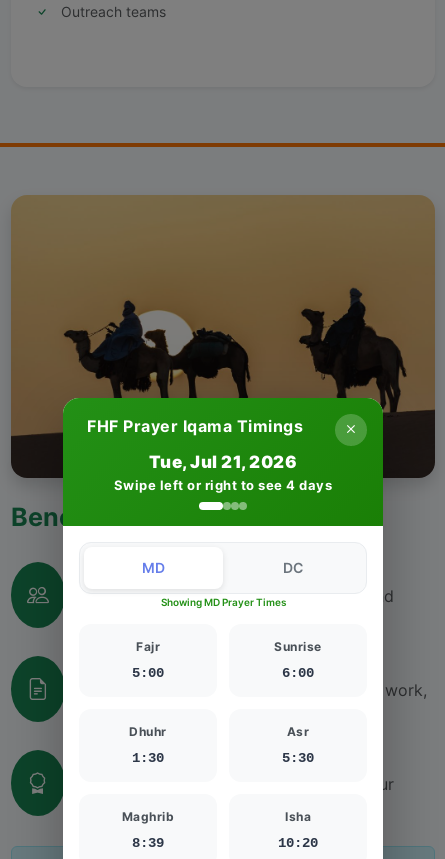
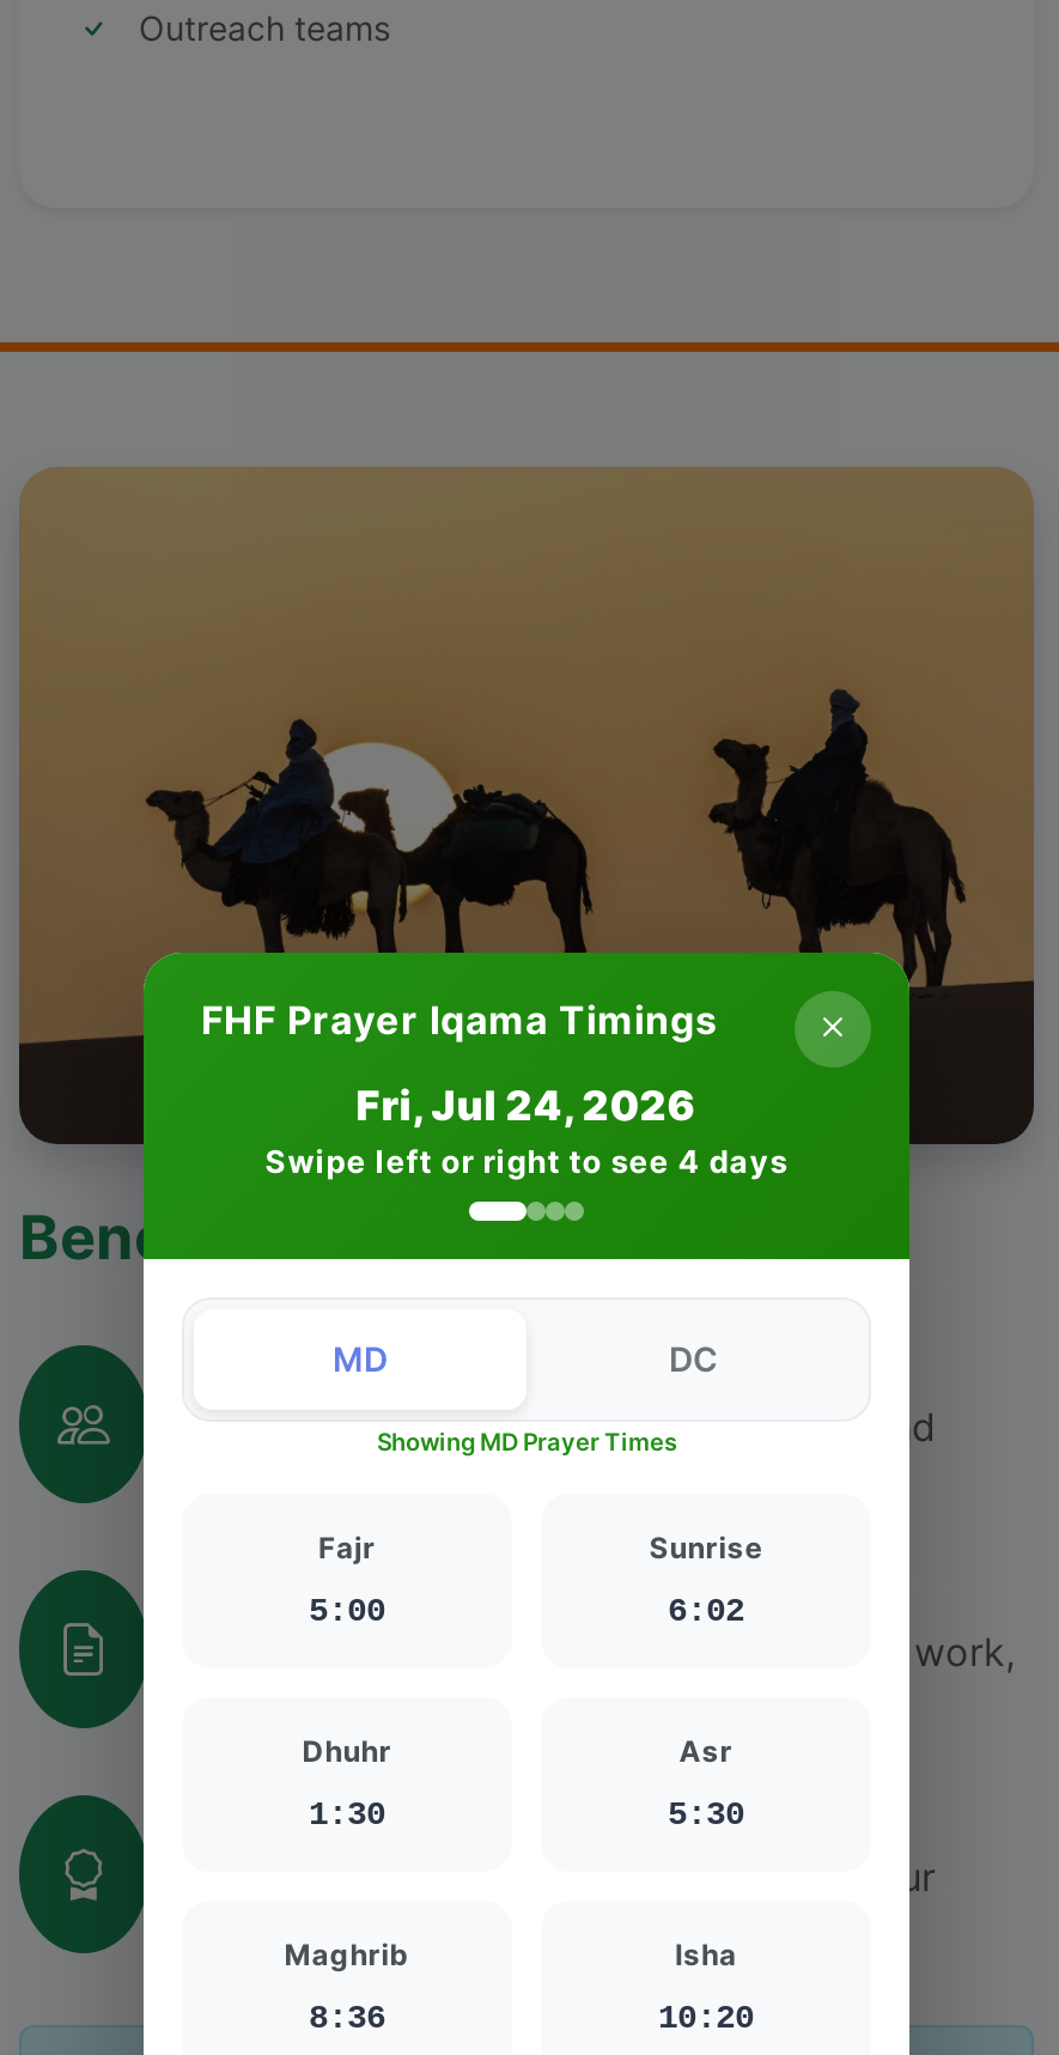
[149,451,297,471] Tue, Jul 21, 2026 -> [356,1081,697,1129] Fri, Jul 24, 2026
[282,664,314,680] 6:00 -> [668,1591,744,1629] 6:02
[132,834,164,850] 8:39 -> [309,1998,385,2036] 8:36

